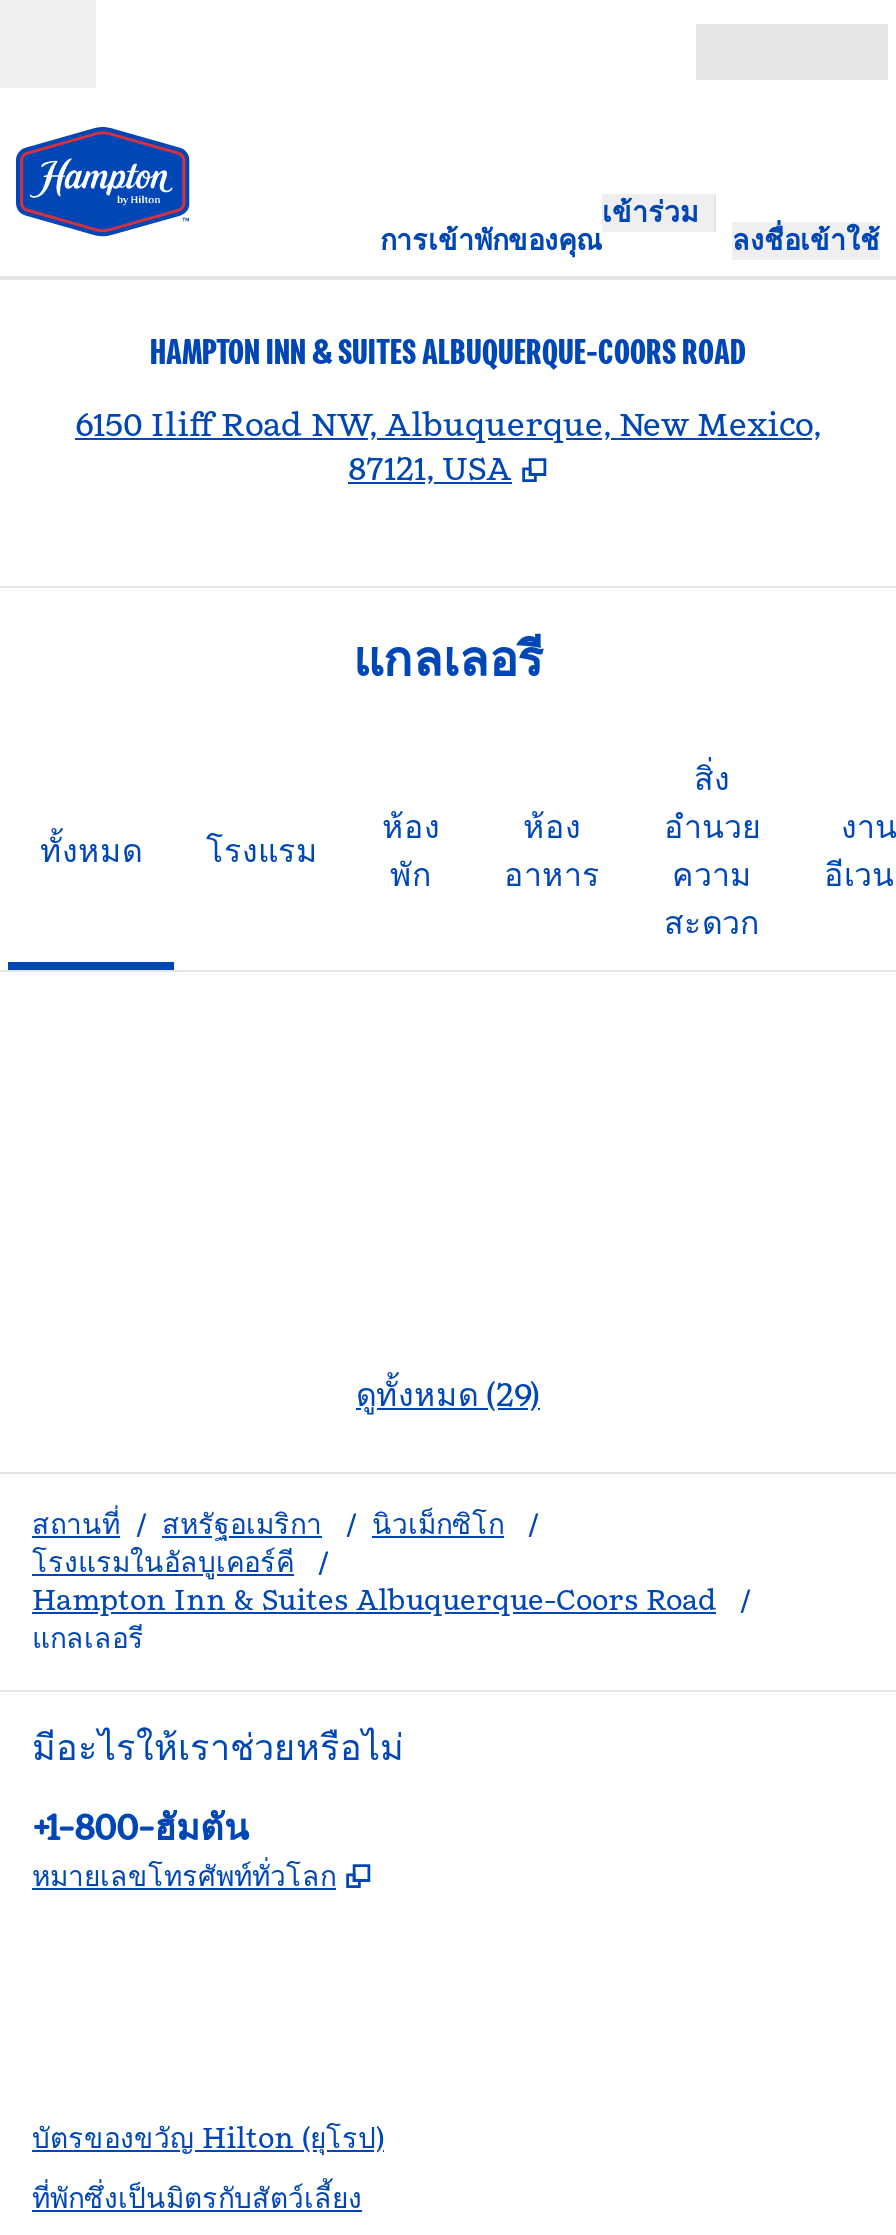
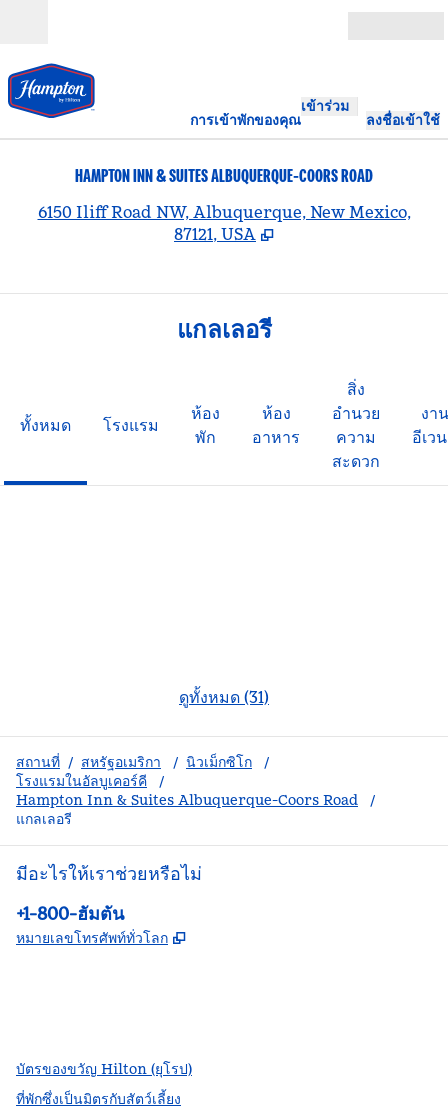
[356,1374,540,1414] ดูทั้งหมด (29) -> [179,687,269,707] ดูทั้งหมด (31)

